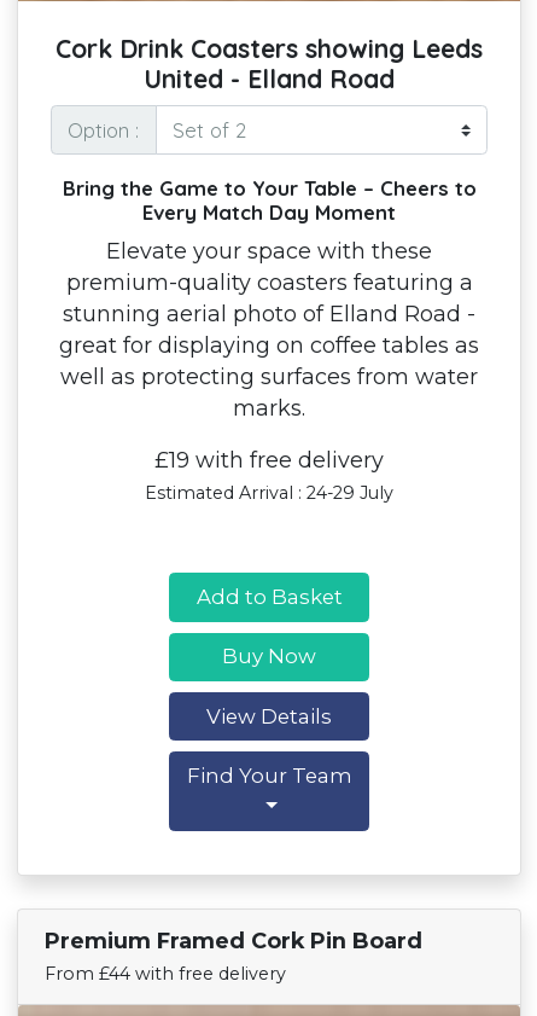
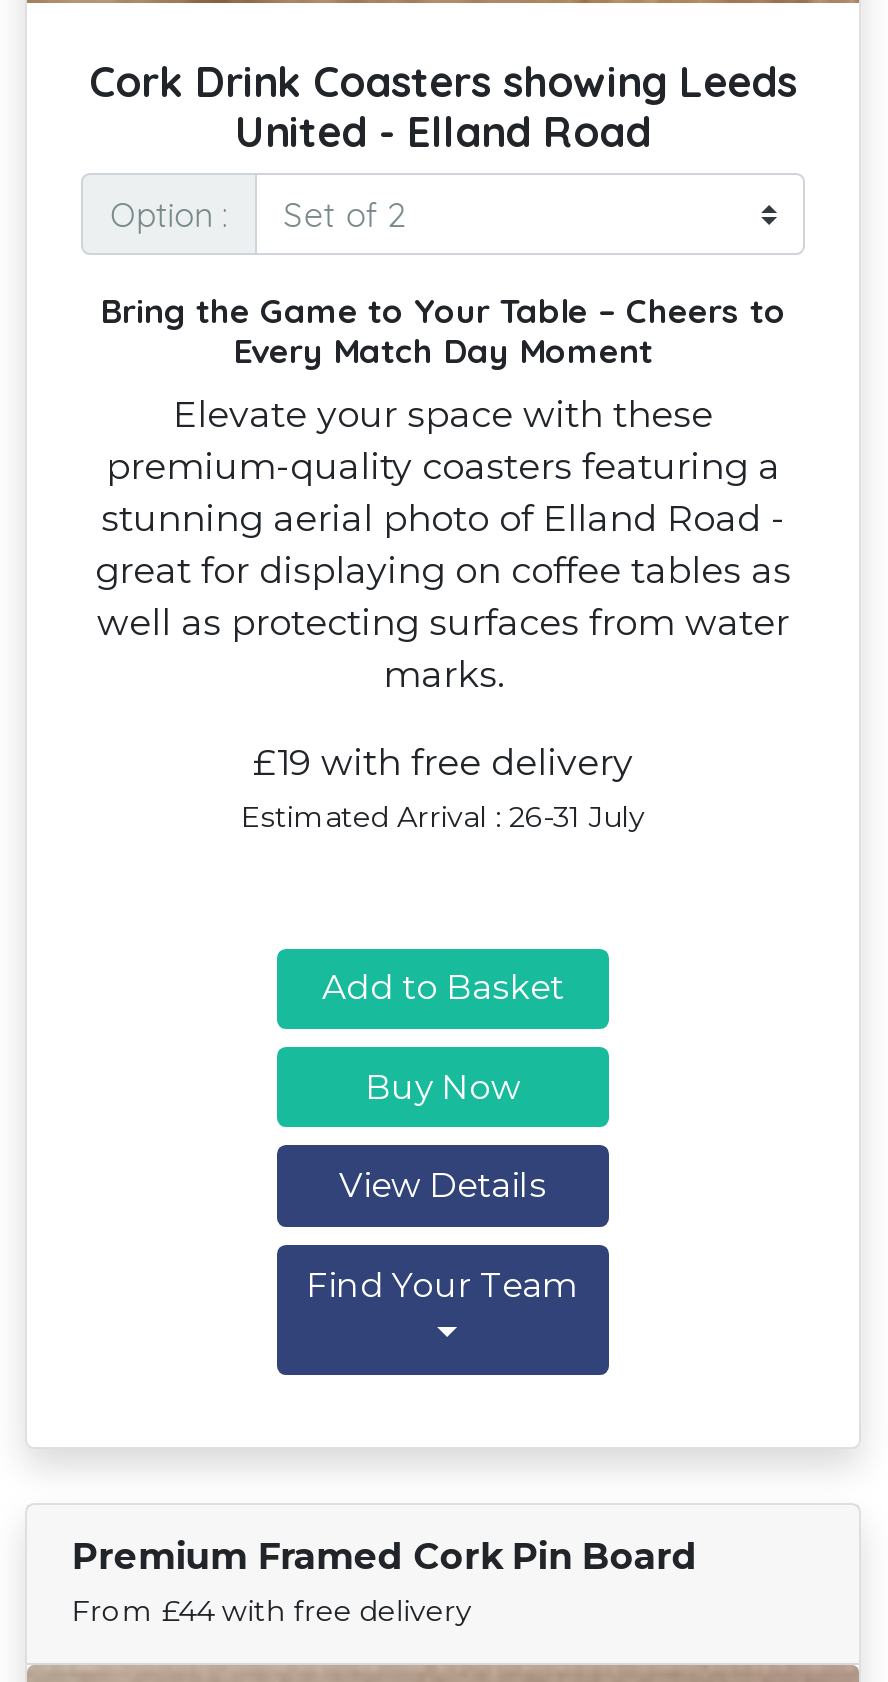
[145,483,393,504] Estimated Arrival : 24-29 July -> [241,799,645,835] Estimated Arrival : 26-31 July

